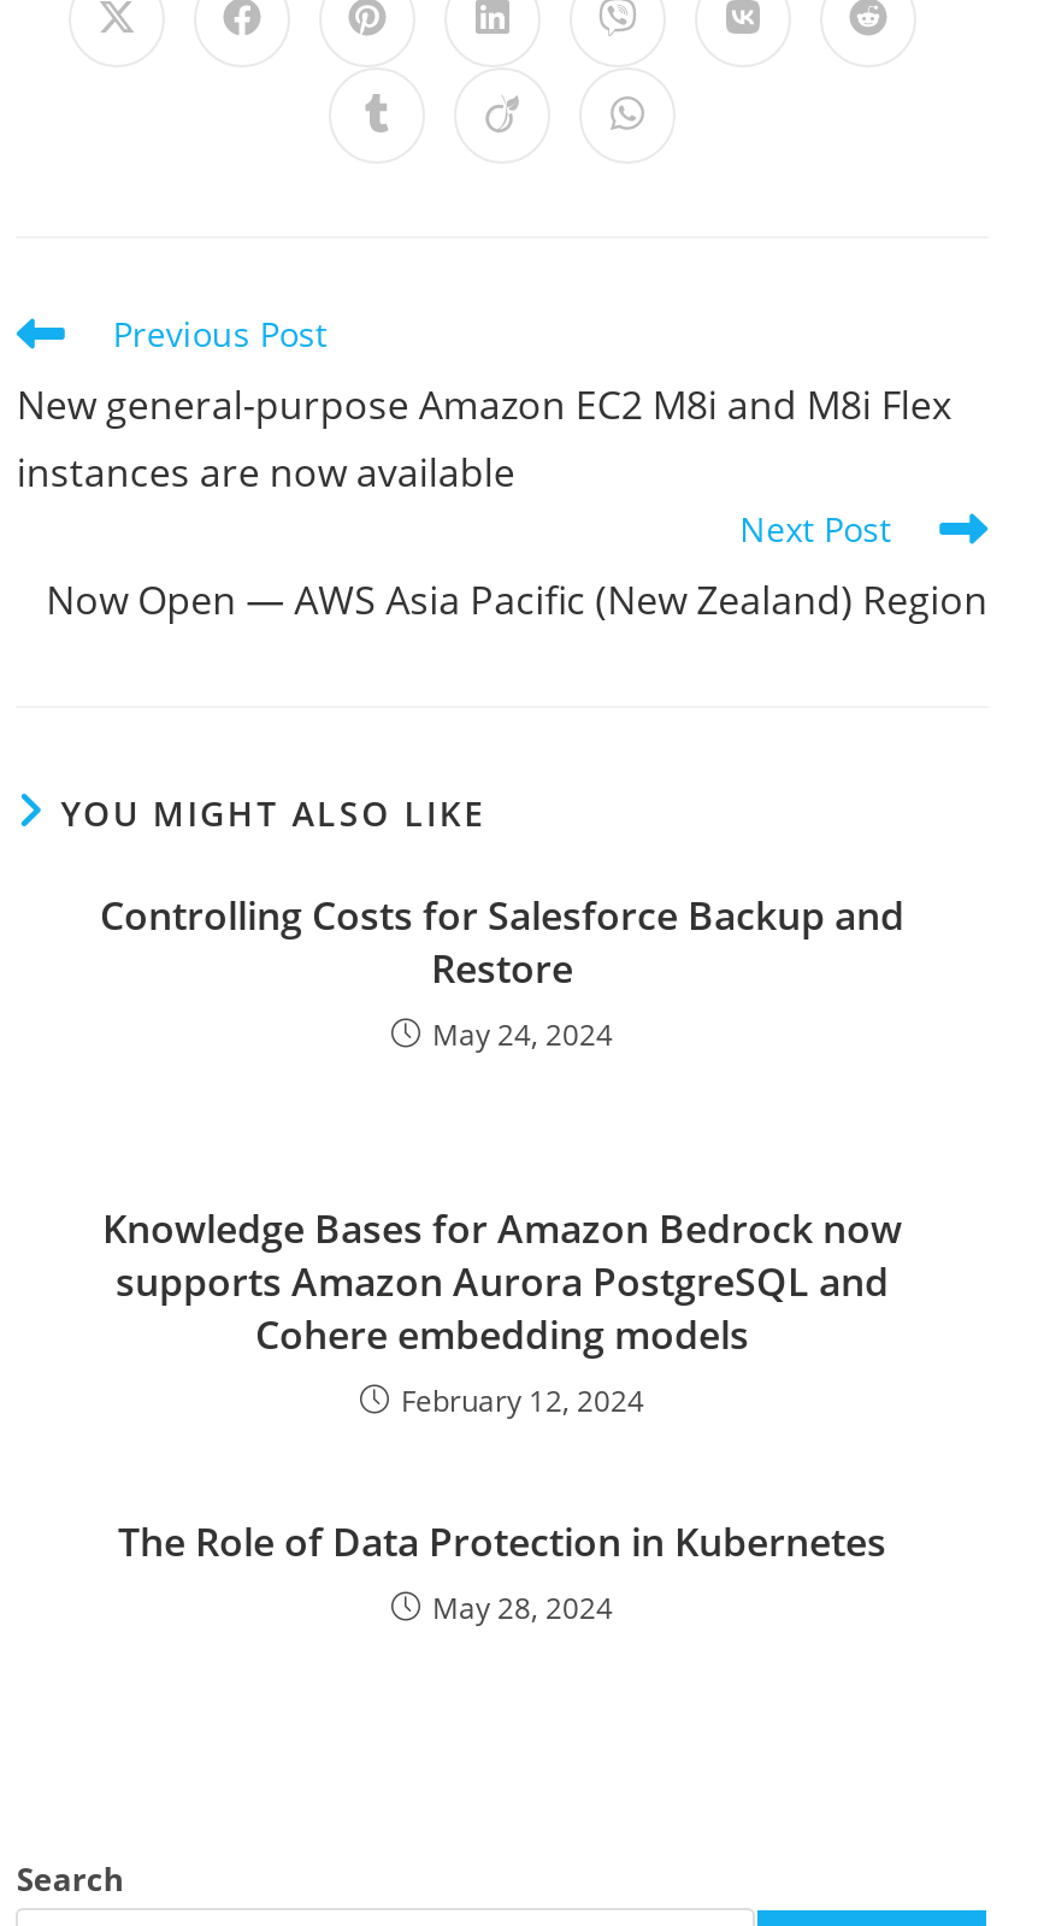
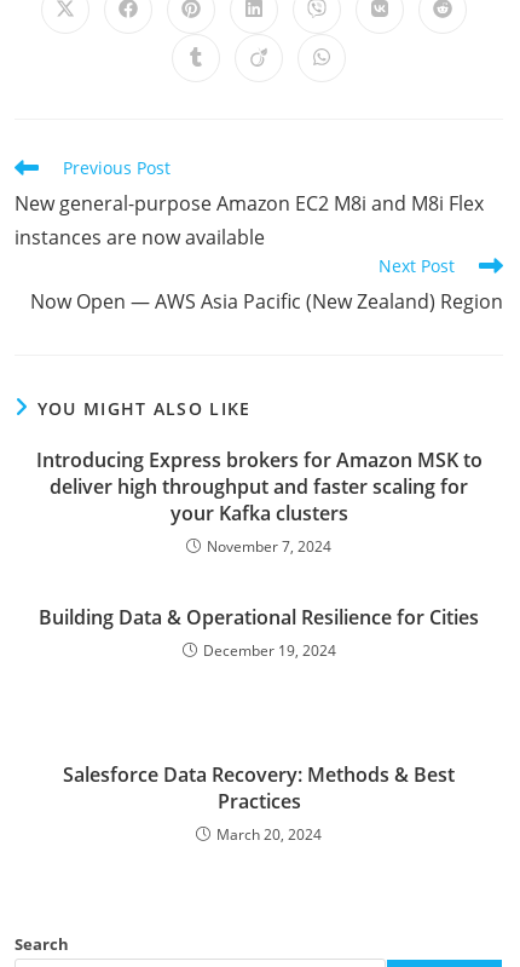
[100,889,904,1055] Controlling Costs for Salesforce Backup and | Restore | May 24, 2024 -> [36,447,482,557] Introducing Express brokers for Amazon MSK to | deliver high throughput and faster scaling for | your Kafka clusters | November 7, 2024
[102,1202,902,1421] Knowledge Bases for Amazon Bedrock now | supports Amazon Aurora PostgreSQL and | Cohere embedding models | February 12, 2024 -> [39,604,479,661] Building Data & Operational Resilience for Cities | December 19, 2024
[118,1515,886,1628] The Role of Data Protection in Kubernetes | May 28, 2024 -> [63,761,455,845] Salesforce Data Recovery: Methods & Best | Practices | March 20, 2024

